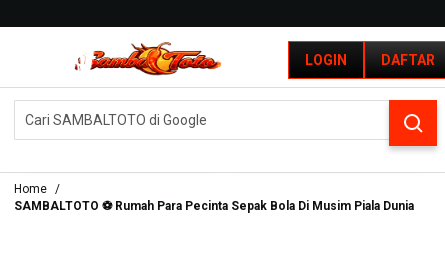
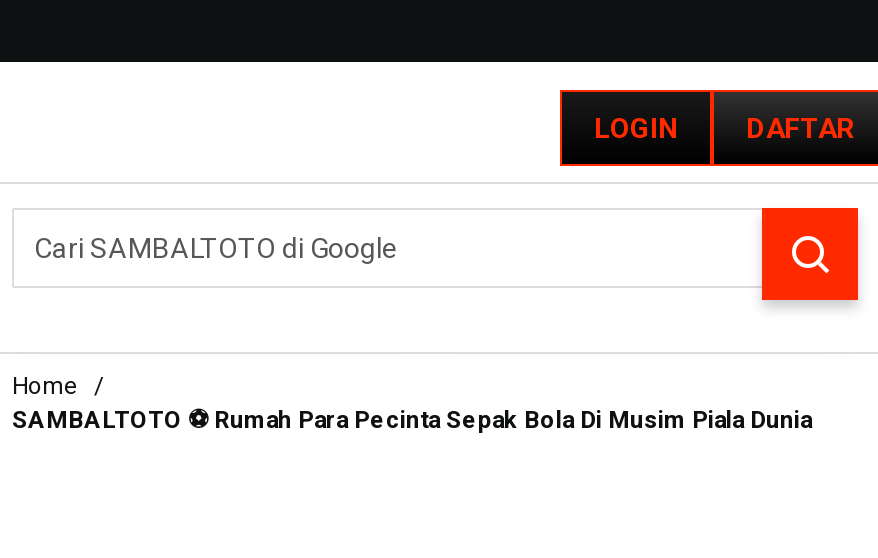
[74,41,222,76] [image] -> none

